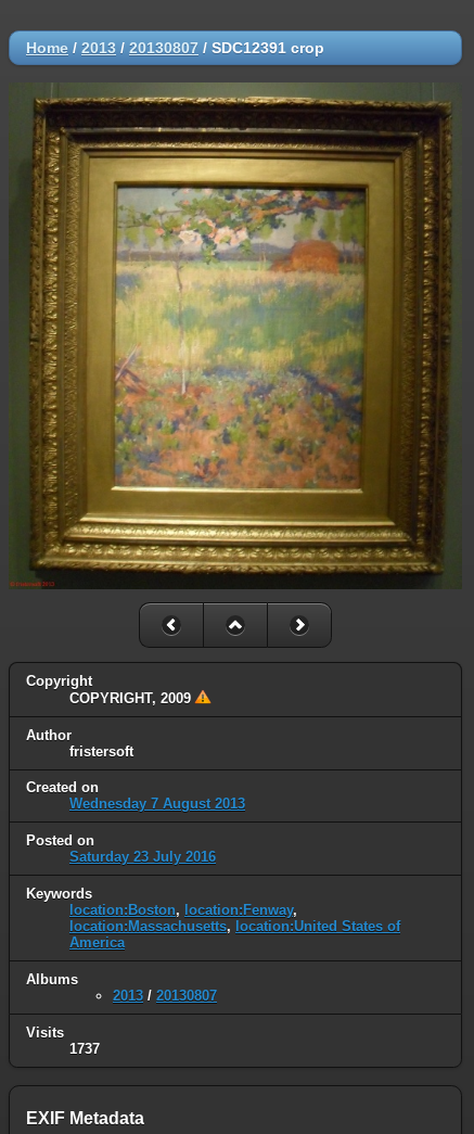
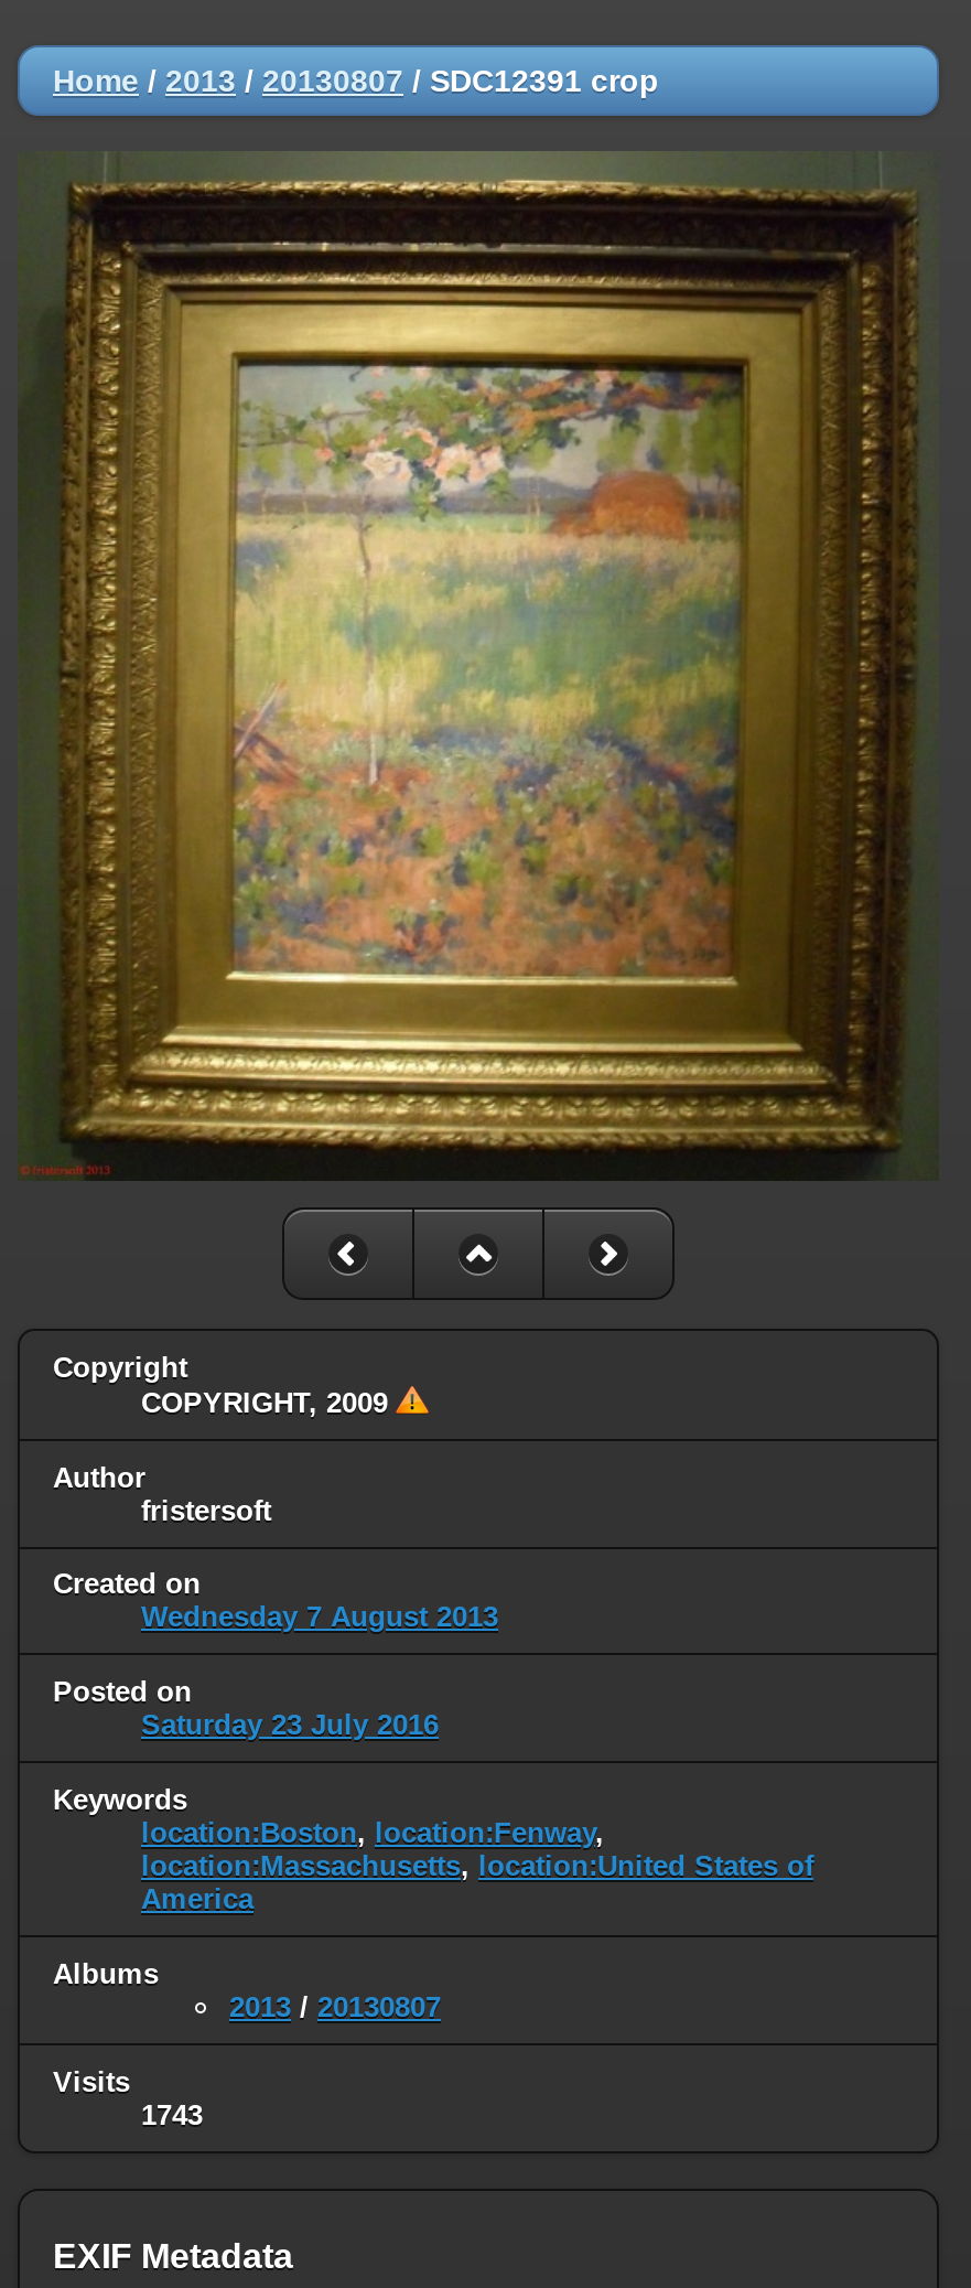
[69,1041,100,1057] 1737 -> [141,2099,203,2132] 1743

